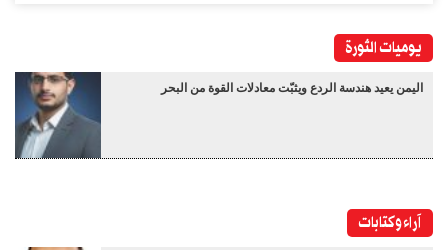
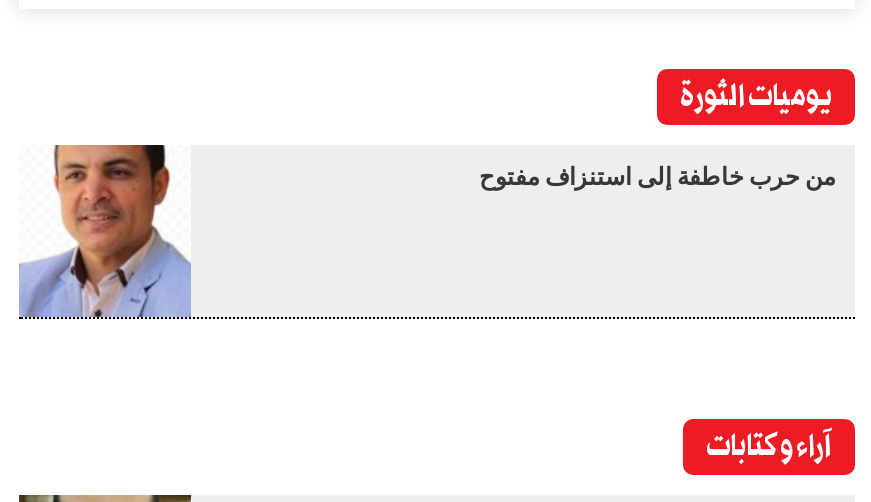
[14,71,102,159] [image] -> [19,142,191,320] [image]
[161,81,423,95] اليمن يعيد هندسة الردع ويثبّت معادلات القوة من البحر -> [479,164,835,192] من حرب خاطفة إلى استنزاف مفتوح

